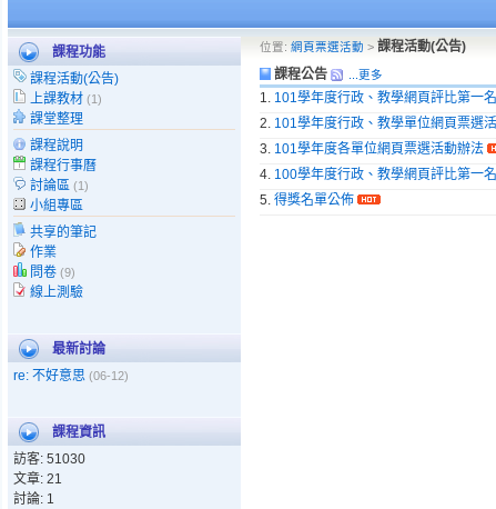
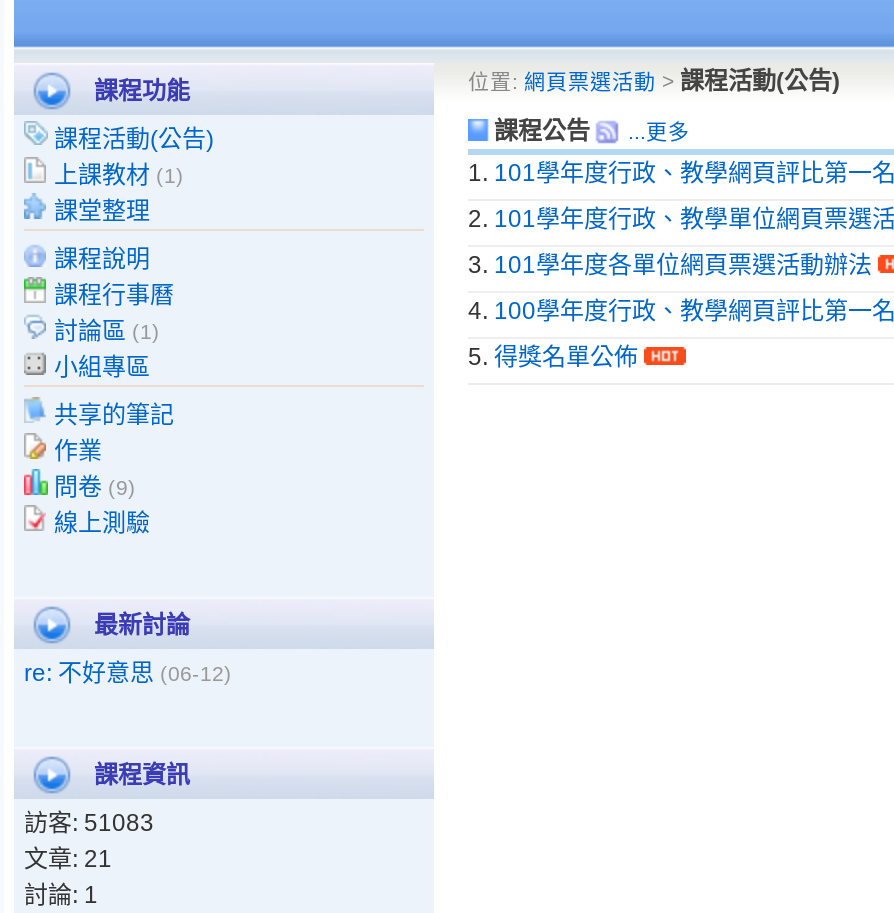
[13,451,85,467] 訪客: 51030 -> [24,809,154,837] 訪客: 51083

